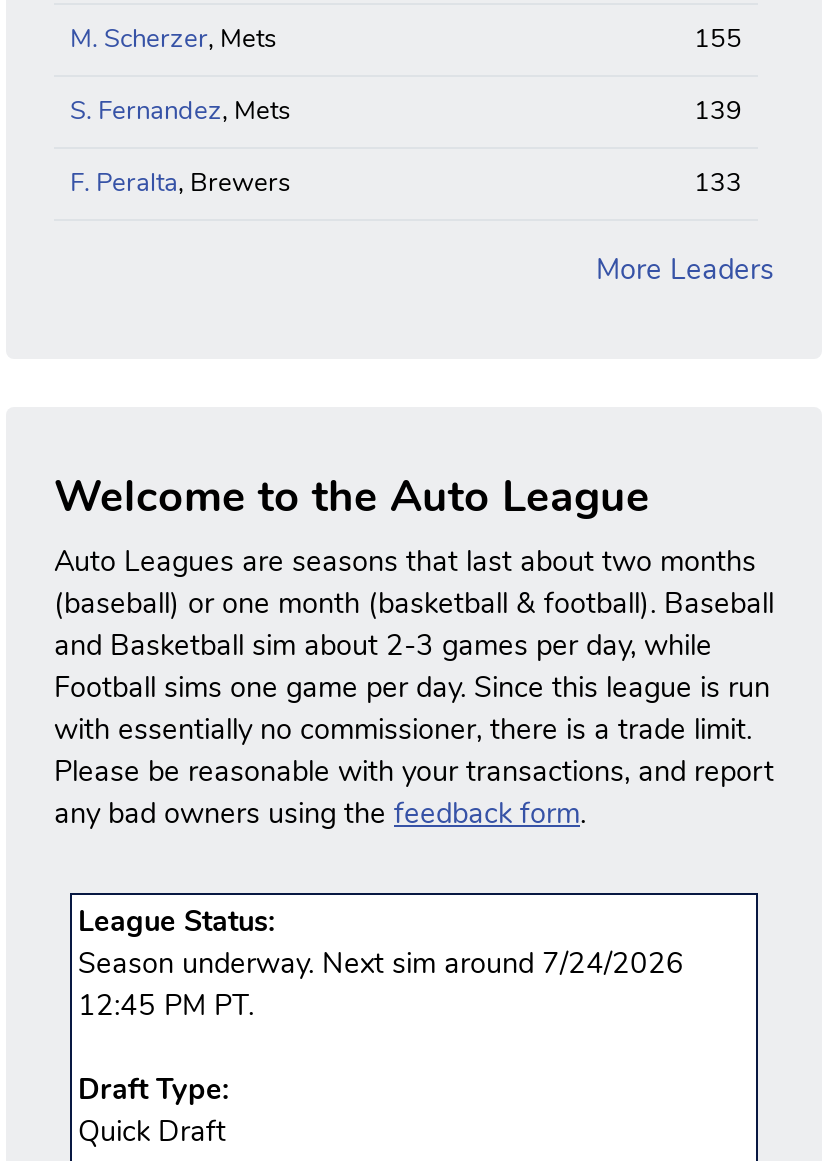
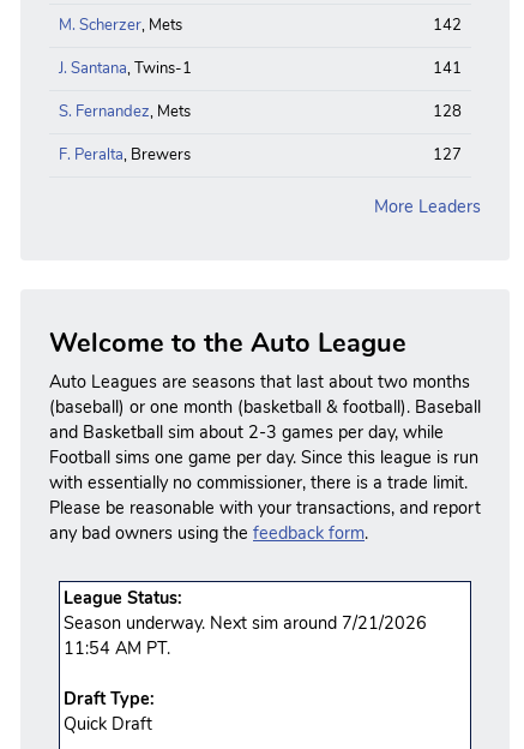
[694,21,742,57] 155 -> [59,14,462,79] 142 | J. Santana, Twins-1 | 141
[694,93,742,129] 139 -> [433,101,462,122] 128
[694,165,742,201] 133 -> [433,144,462,165] 127
[78,943,684,983] Season underway. Next sim around 7/24/2026 -> [64,611,427,635] Season underway. Next sim around 7/21/2026
[78,985,254,1025] 12:45 PM PT. -> [64,636,170,660] 11:54 AM PT.

